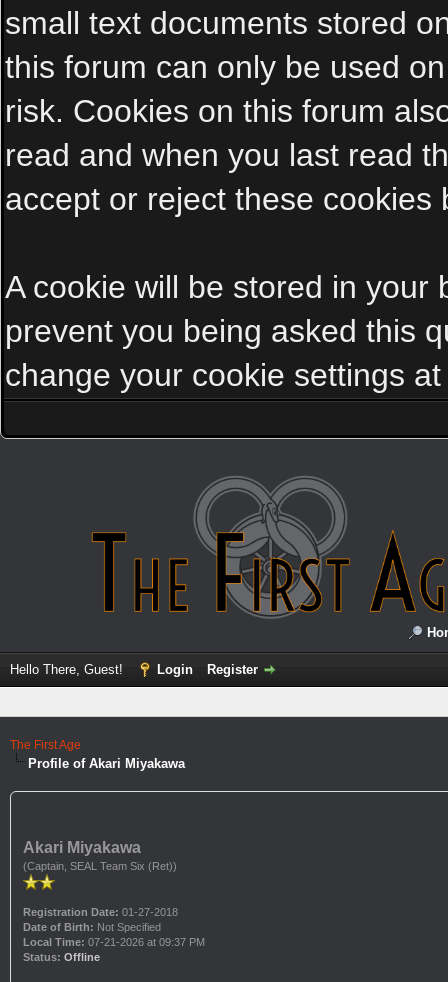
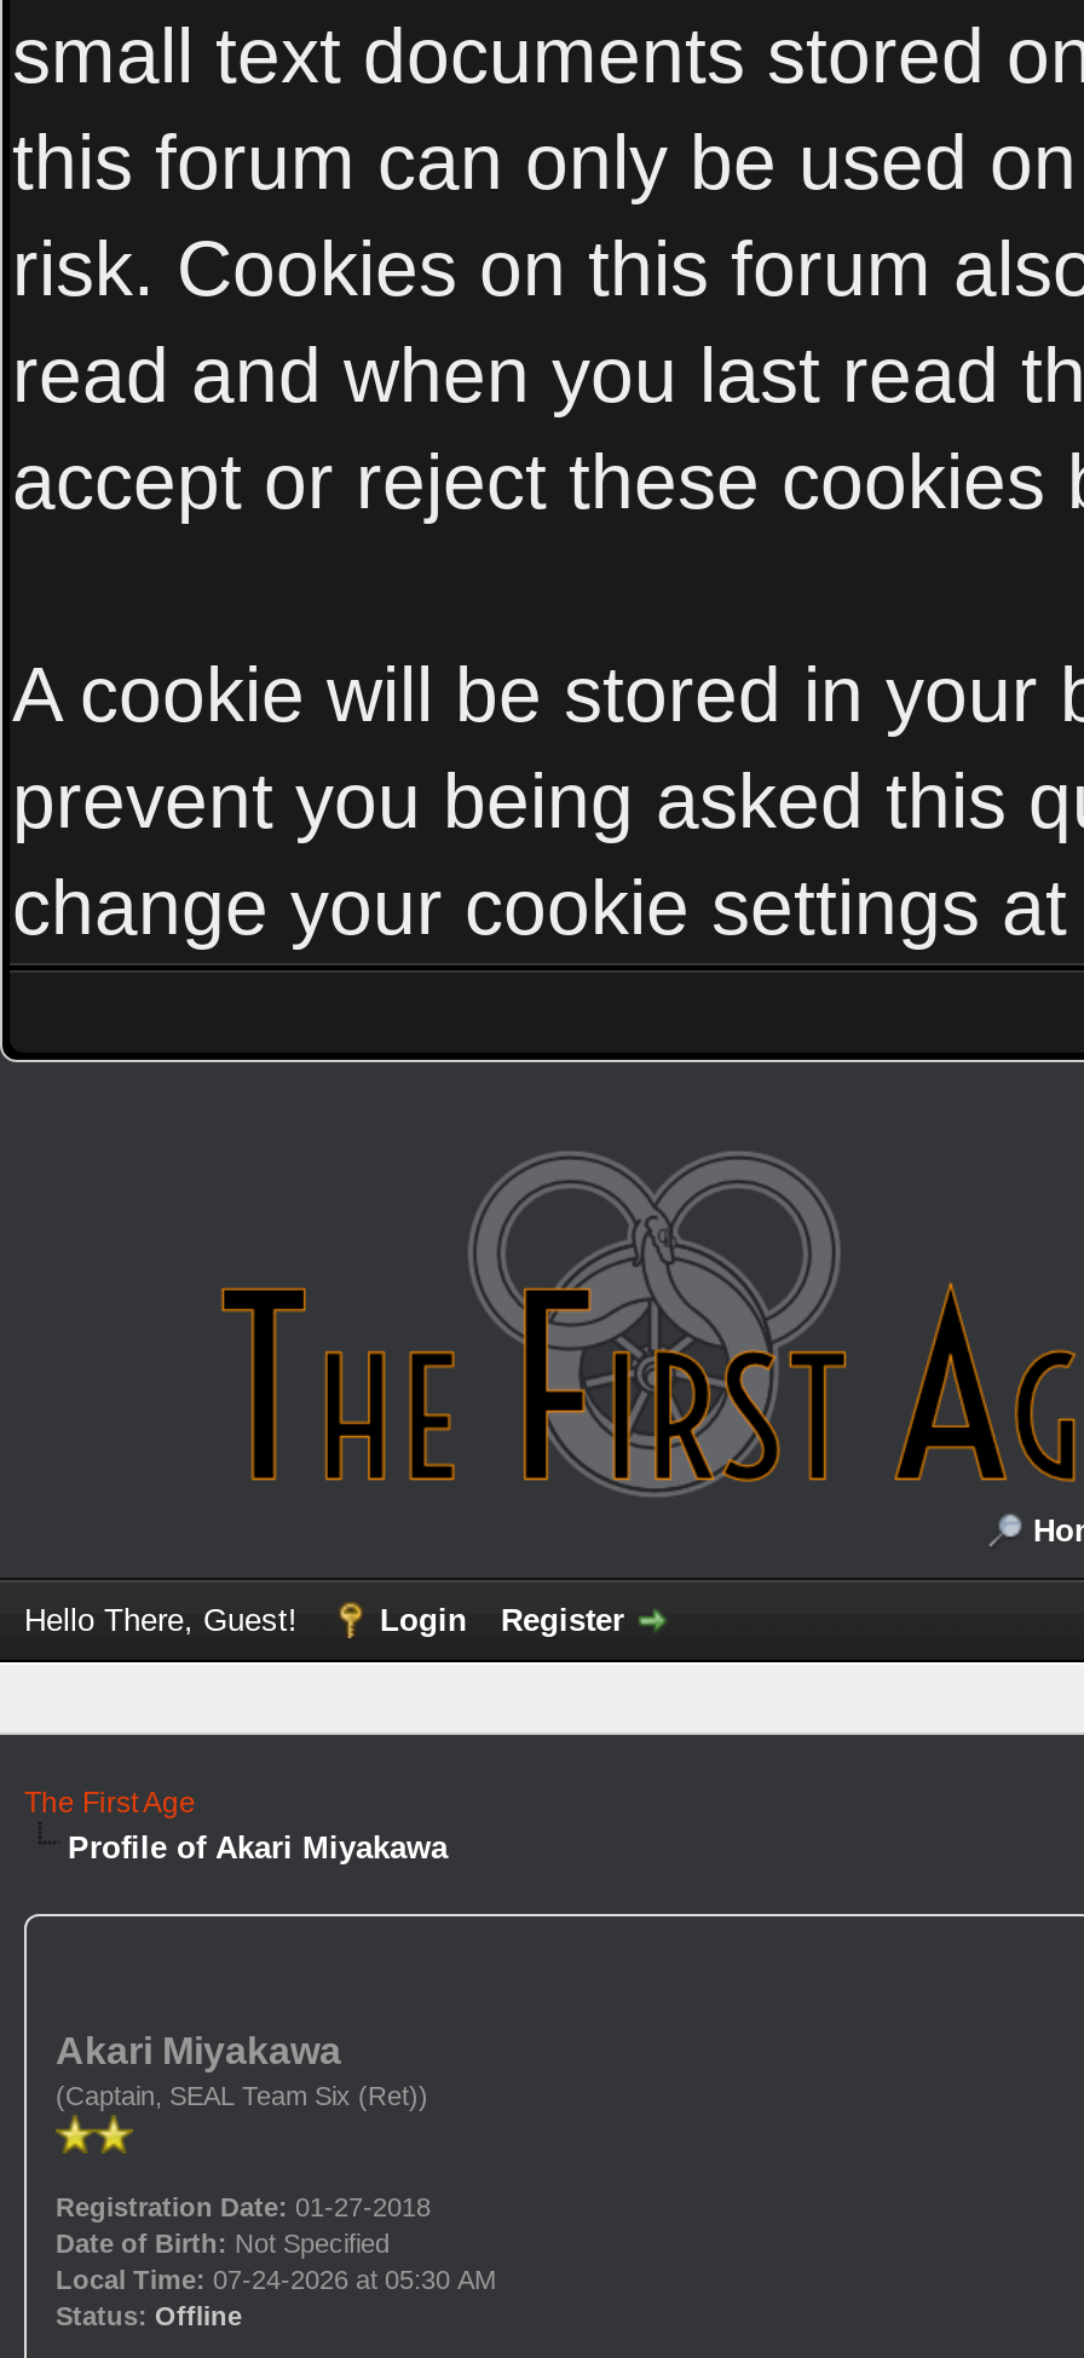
[23,936,205,948] Local Time: 07-21-2026 at 09:37 PM -> [56,2265,496,2294] Local Time: 07-24-2026 at 05:30 AM

